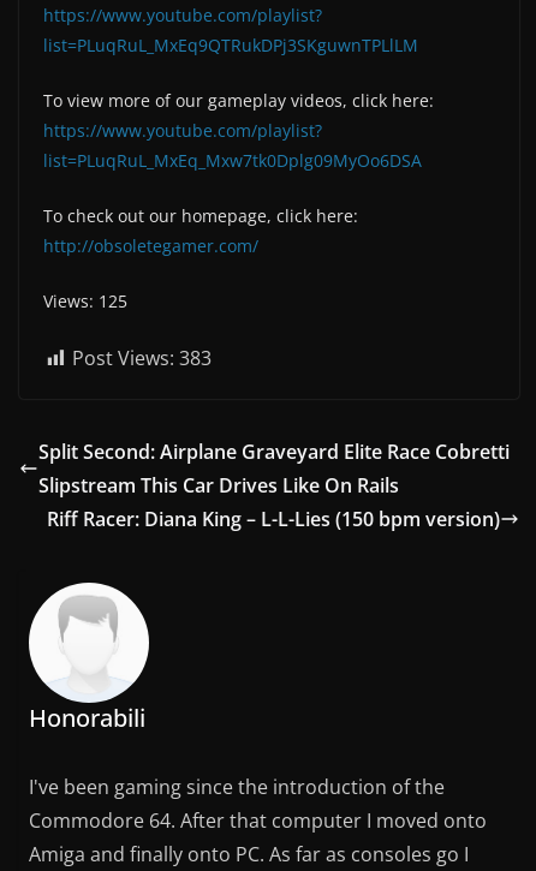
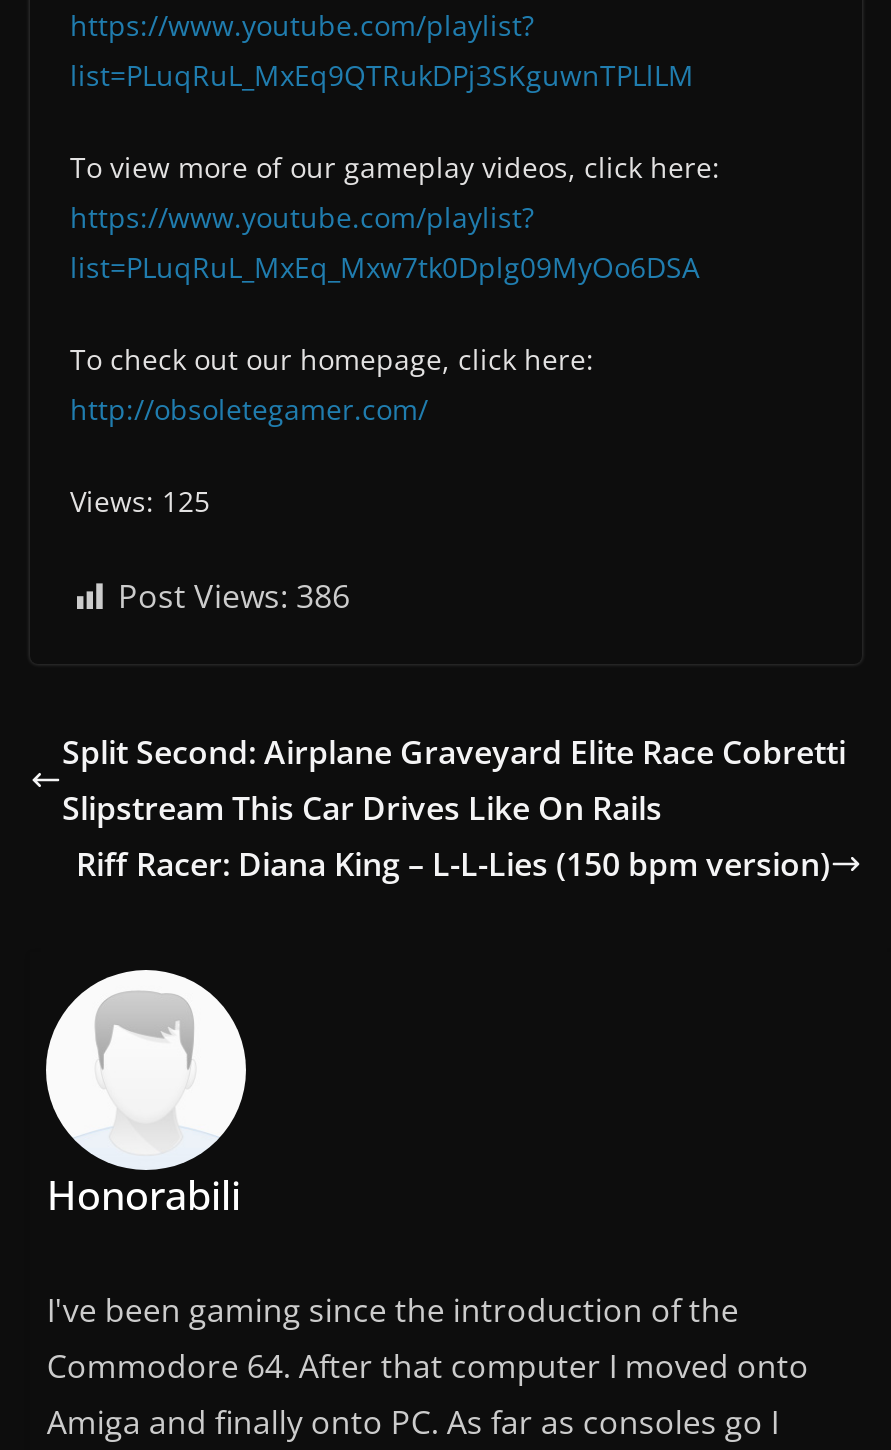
[72,345,212,372] Post Views: 383 -> [118,575,350,619] Post Views: 386

